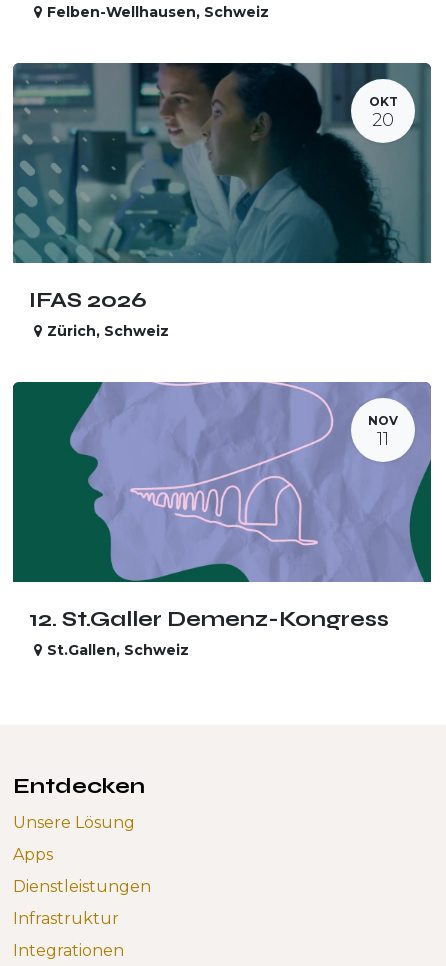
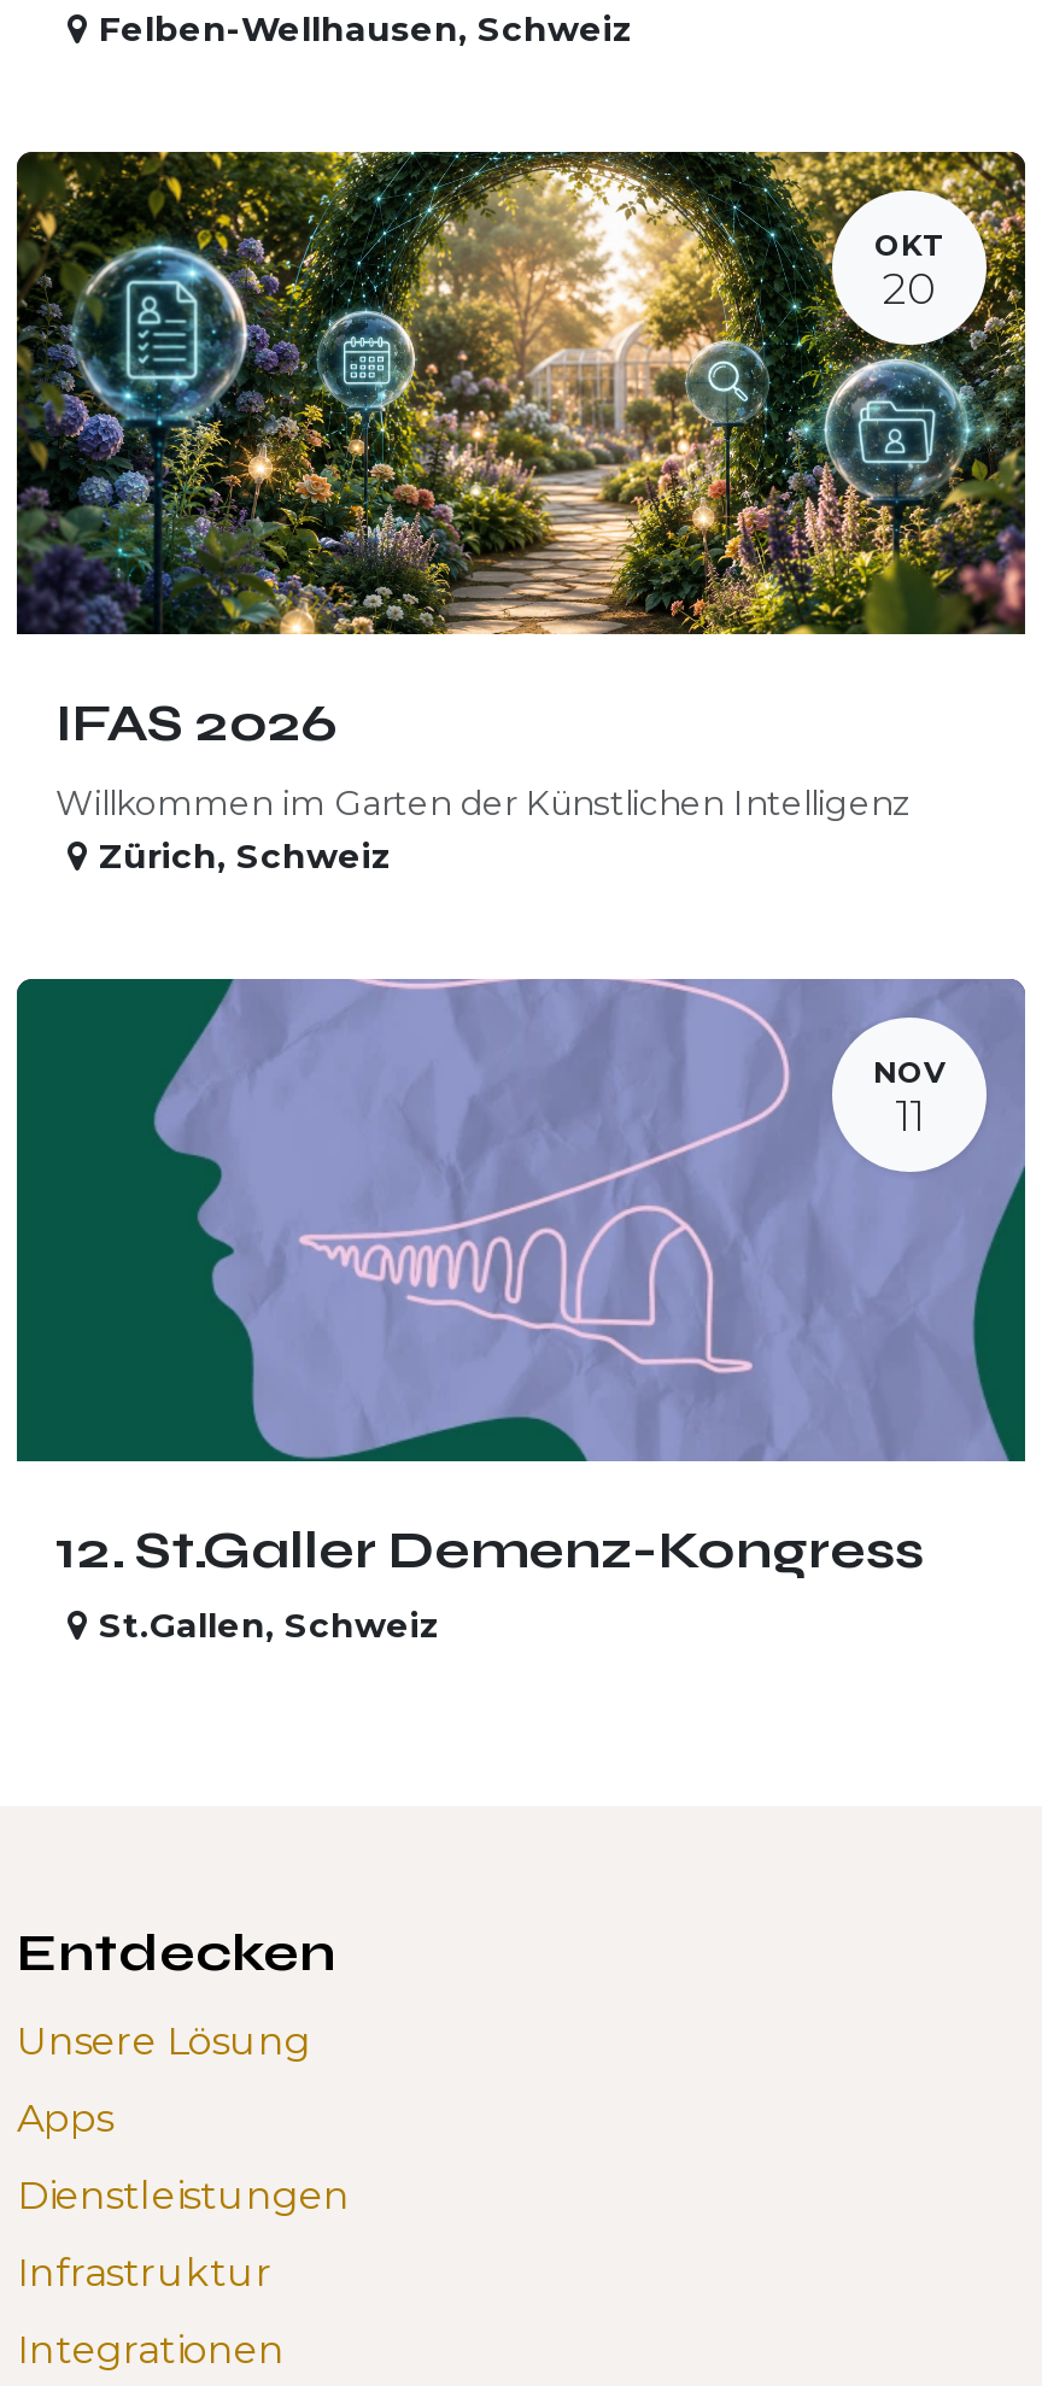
[12,62,432,264] [image] -> [14,150,1028,637] [image]
none -> [55,781,912,824] Willkommen im Garten der Künstlichen Intelligenz

